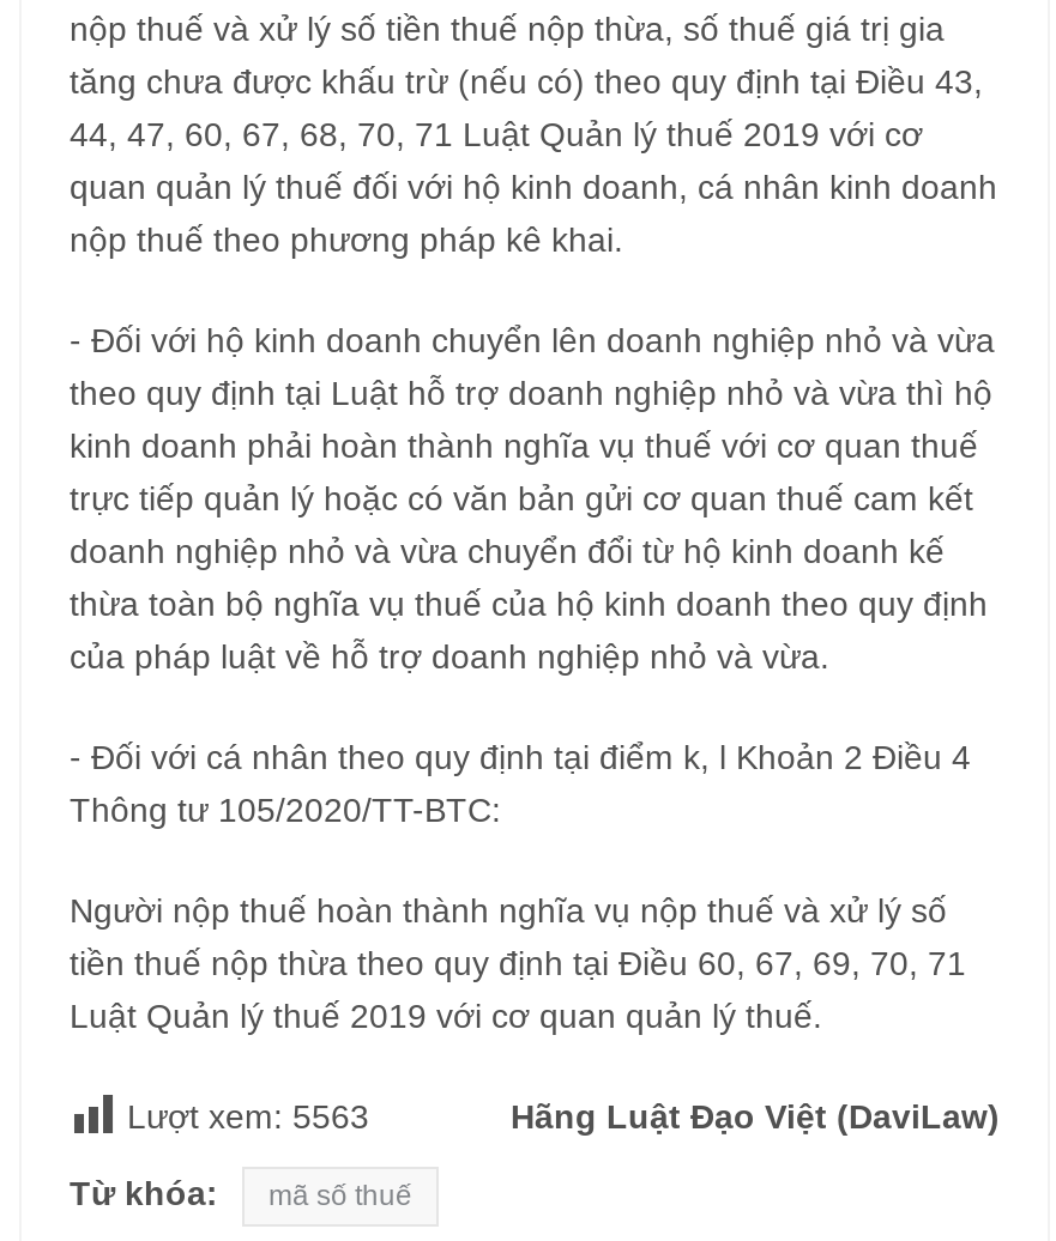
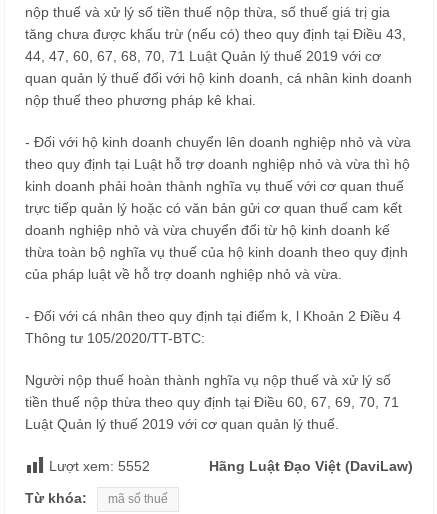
[127,1097,369,1135] Lượt xem: 5563 -> [49,458,150,474] Lượt xem: 5552

